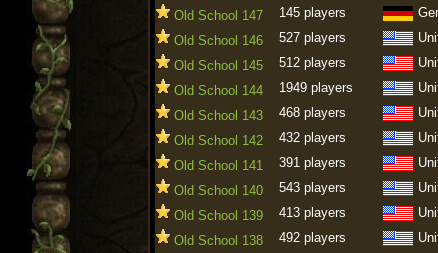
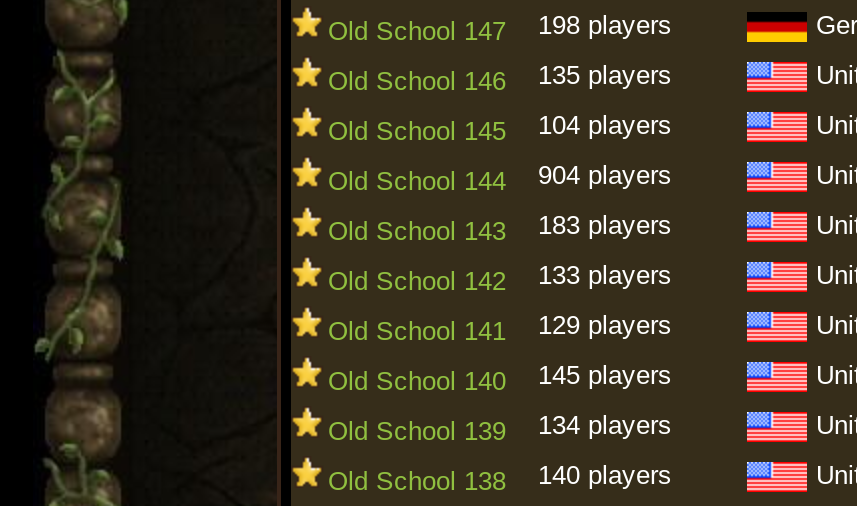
[173,5,345,23] Old School 147 145 players -> [328,10,672,46] Old School 147 198 players
[173,30,345,48] Old School 146 527 players -> [328,60,672,96] Old School 146 135 players
[173,55,345,73] Old School 145 512 players -> [328,110,672,146] Old School 145 104 players
[173,80,352,98] Old School 144 1949 players -> [328,160,672,196] Old School 144 904 players
[173,105,345,123] Old School 143 468 players -> [328,210,672,246] Old School 143 183 players
[173,130,345,148] Old School 142 432 players -> [328,260,672,296] Old School 142 133 players
[173,155,345,173] Old School 141 391 players -> [328,310,672,346] Old School 141 129 players
[173,180,345,198] Old School 140 543 players -> [328,360,672,396] Old School 140 145 players
[173,205,345,223] Old School 139 413 players -> [328,410,672,446] Old School 139 134 players
[173,230,345,248] Old School 138 492 players -> [328,460,672,496] Old School 138 140 players

